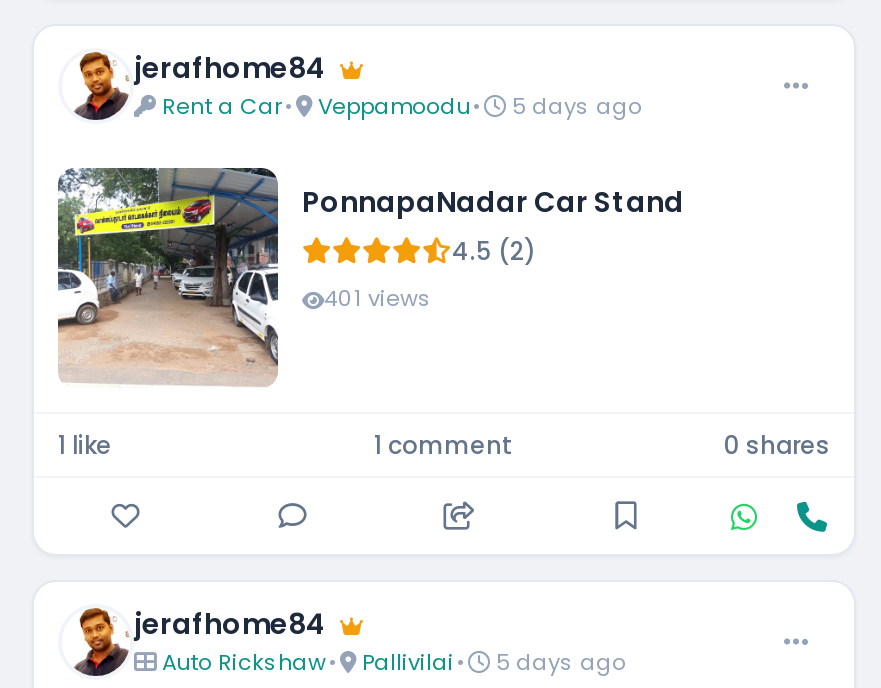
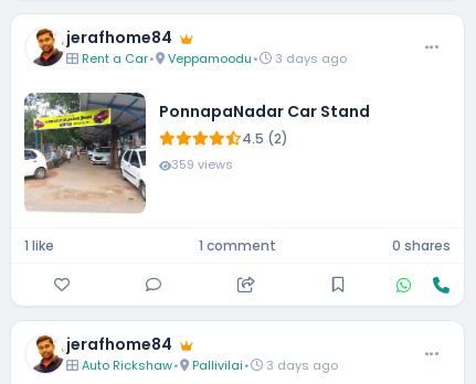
[162,90,642,122] Rent a Car• Veppamoodu• 5 days ago -> [82,50,347,68] Rent a Car• Veppamoodu• 3 days ago
[324,282,432,314] 401 views -> [171,156,233,173] 359 views
[162,646,626,678] Auto Rickshaw• Pallivilai • 5 days ago -> [82,357,338,374] Auto Rickshaw• Pallivilai • 3 days ago

